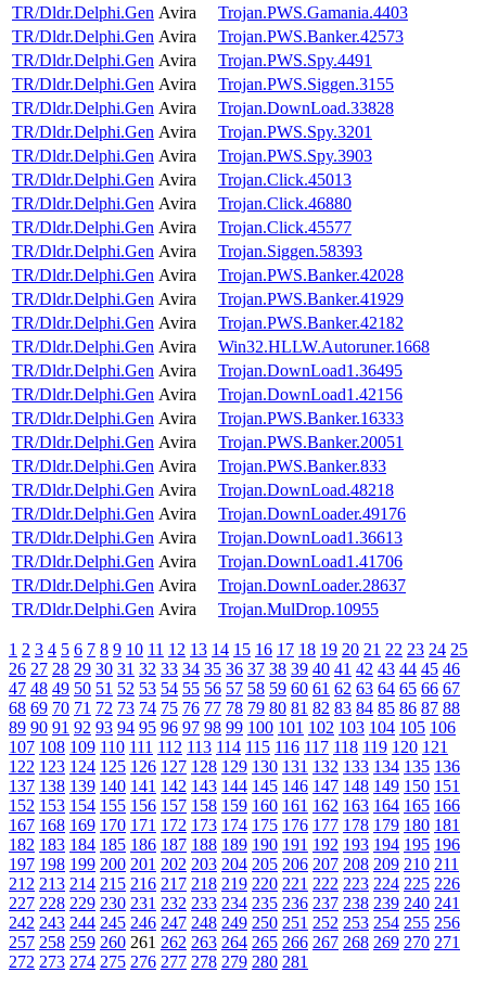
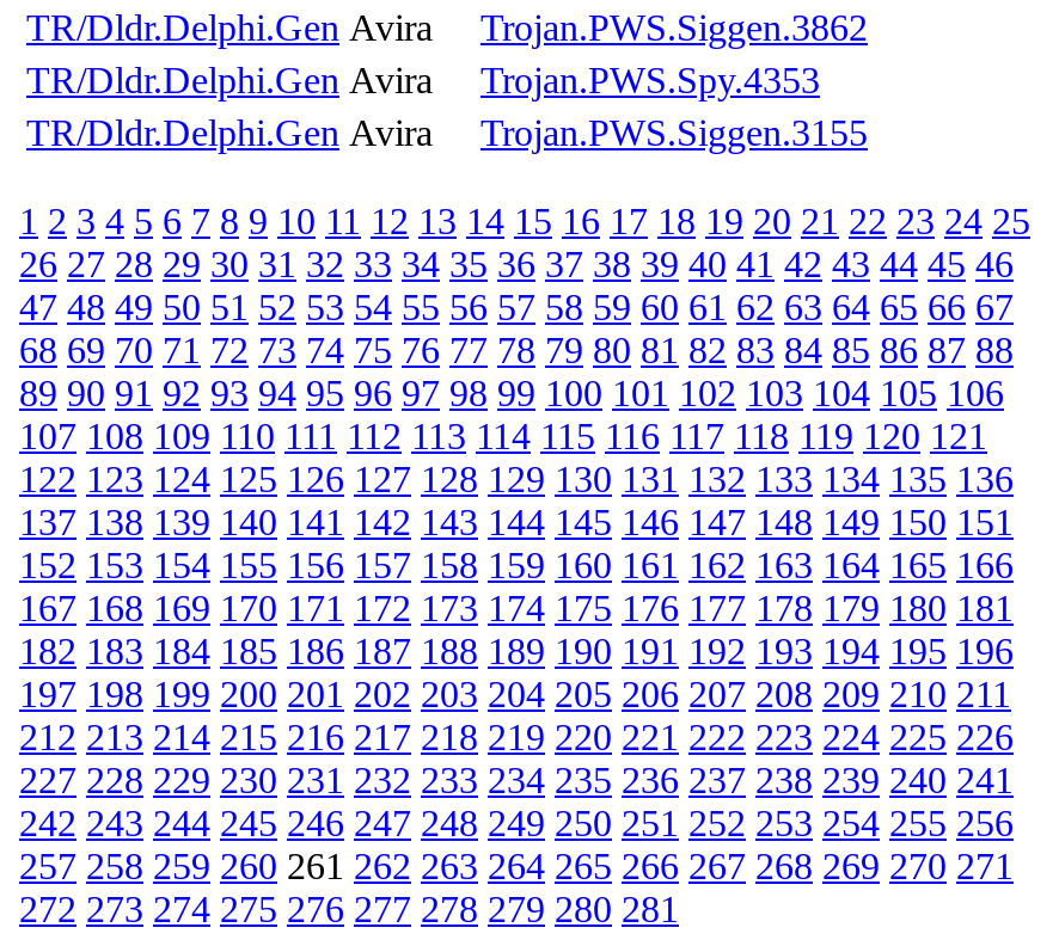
[218,3,408,22] Trojan.PWS.Gamania.4403 -> [480,7,868,48] Trojan.PWS.Siggen.3862
[12,27,404,69] Trojan.PWS.Banker.42573 | TR/Dldr.Delphi.Gen Avira | Trojan.PWS.Spy.4491 -> [480,59,820,100] Trojan.PWS.Spy.4353
[12,99,430,618] TR/Dldr.Delphi.Gen Avira | Trojan.DownLoad.33828 | TR/Dldr.Delphi.Gen Avira | Trojan.PWS.Spy.3201 | TR/Dldr.Delphi.Gen Avira | Trojan.PWS.Spy.3903 | TR/Dldr.Delphi.Gen Avira | Trojan.Click.45013 | TR/Dldr.Delphi.Gen Avira | Trojan.Click.46880 | TR/Dldr.Delphi.Gen Avira | Trojan.Click.45577 | TR/Dldr.Delphi.Gen Avira | Trojan.Siggen.58393 | TR/Dldr.Delphi.Gen Avira | Trojan.PWS.Banker.42028 | TR/Dldr.Delphi.Gen Avira | Trojan.PWS.Banker.41929 | TR/Dldr.Delphi.Gen Avira | Trojan.PWS.Banker.42182 | TR/Dldr.Delphi.Gen Avira | Win32.HLLW.Autoruner.1668 | TR/Dldr.Delphi.Gen Avira | Trojan.DownLoad1.36495 | TR/Dldr.Delphi.Gen Avira | Trojan.DownLoad1.42156 | TR/Dldr.Delphi.Gen Avira | Trojan.PWS.Banker.16333 | TR/Dldr.Delphi.Gen Avira | Trojan.PWS.Banker.20051 | TR/Dldr.Delphi.Gen Avira | Trojan.PWS.Banker.833 | TR/Dldr.Delphi.Gen Avira | Trojan.DownLoad.48218 | TR/Dldr.Delphi.Gen Avira | Trojan.DownLoader.49176 | TR/Dldr.Delphi.Gen Avira | Trojan.DownLoad1.36613 | TR/Dldr.Delphi.Gen Avira | Trojan.DownLoad1.41706 | TR/Dldr.Delphi.Gen Avira | Trojan.DownLoader.28637 | TR/Dldr.Delphi.Gen Avira | Trojan.MulDrop.10955 -> none

